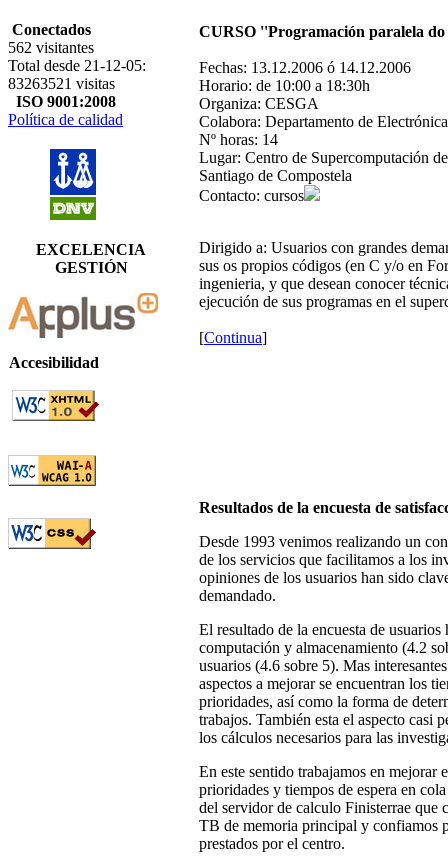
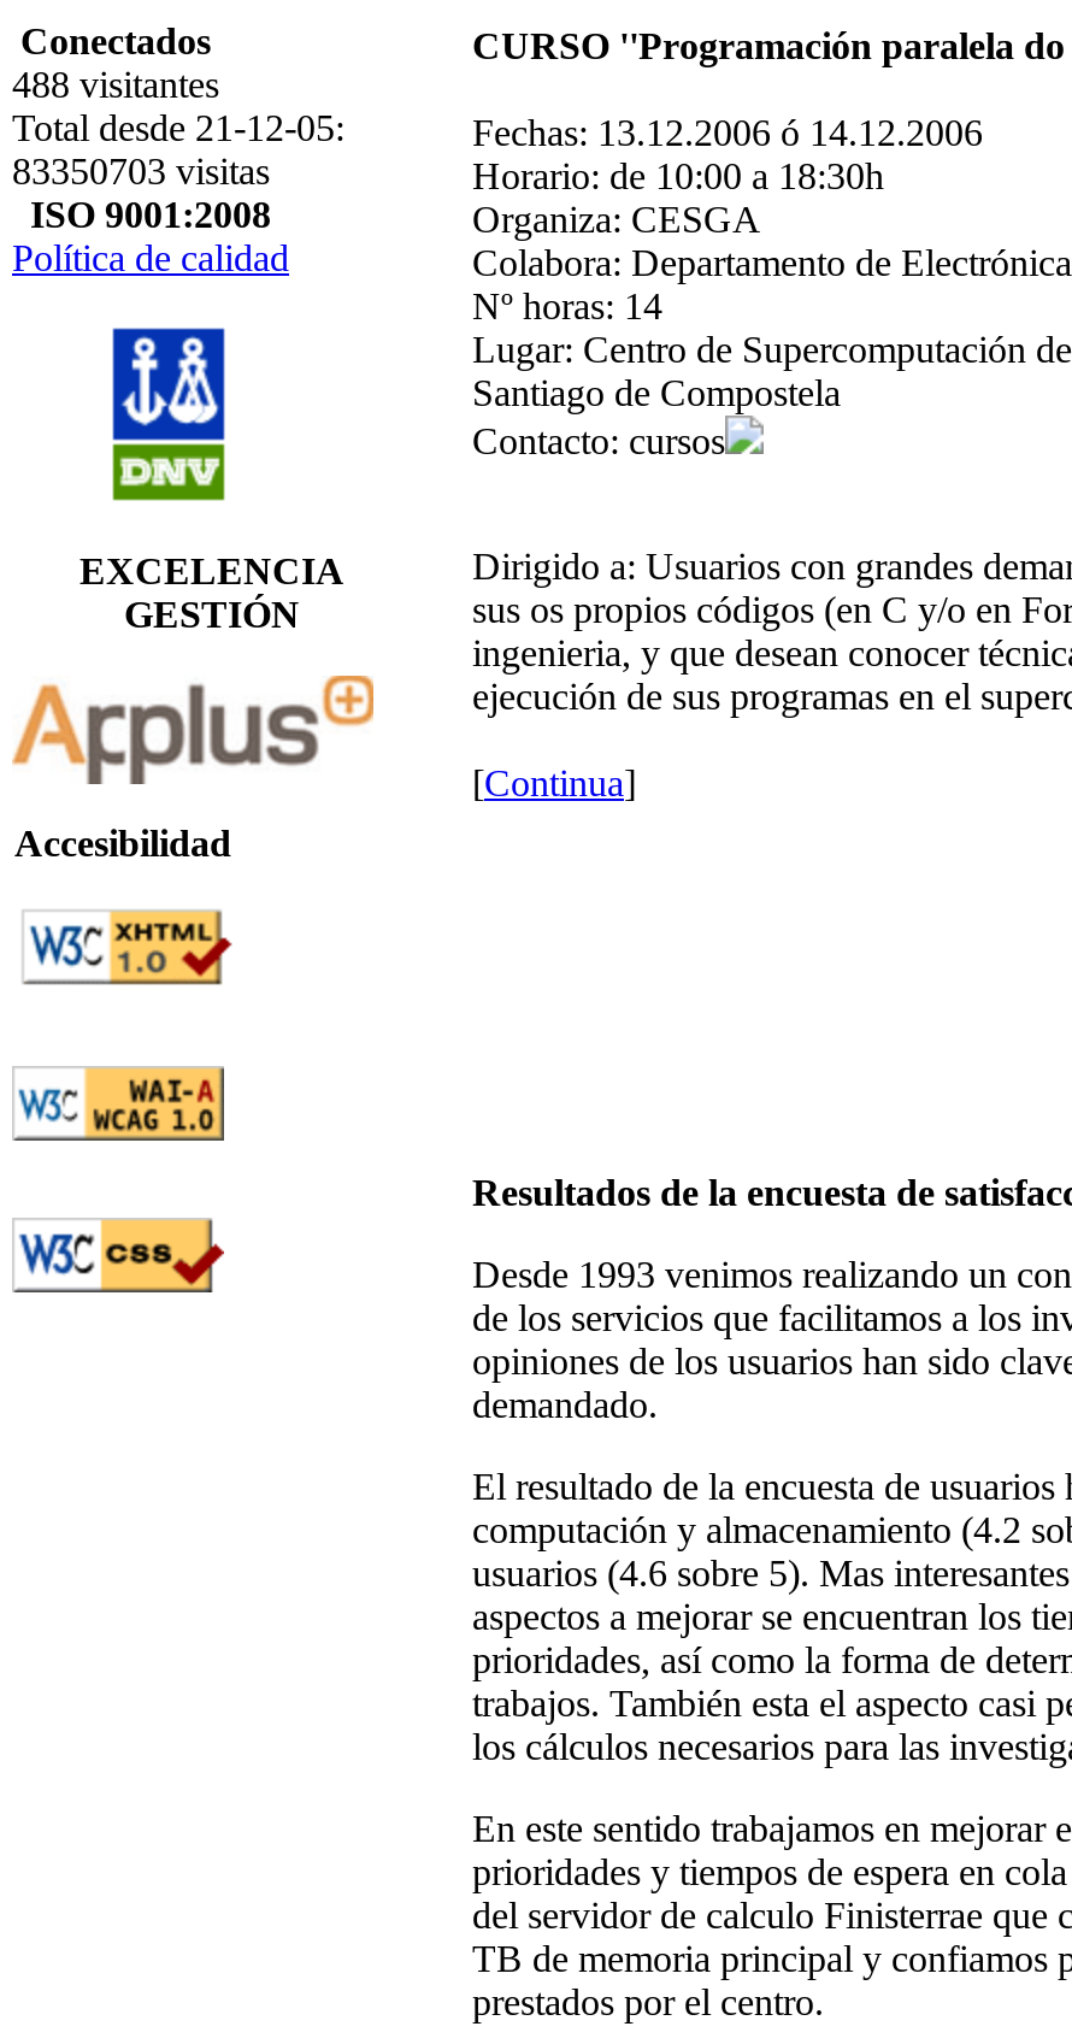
[8,39,94,56] 562 visitantes -> [12,64,219,105] 488 visitantes
[8,75,115,92] 83263521 visitas -> [12,151,270,192] 83350703 visitas

